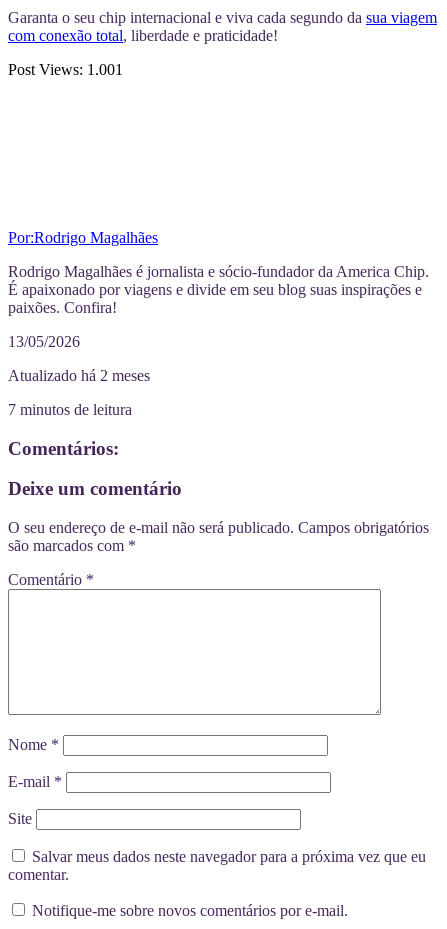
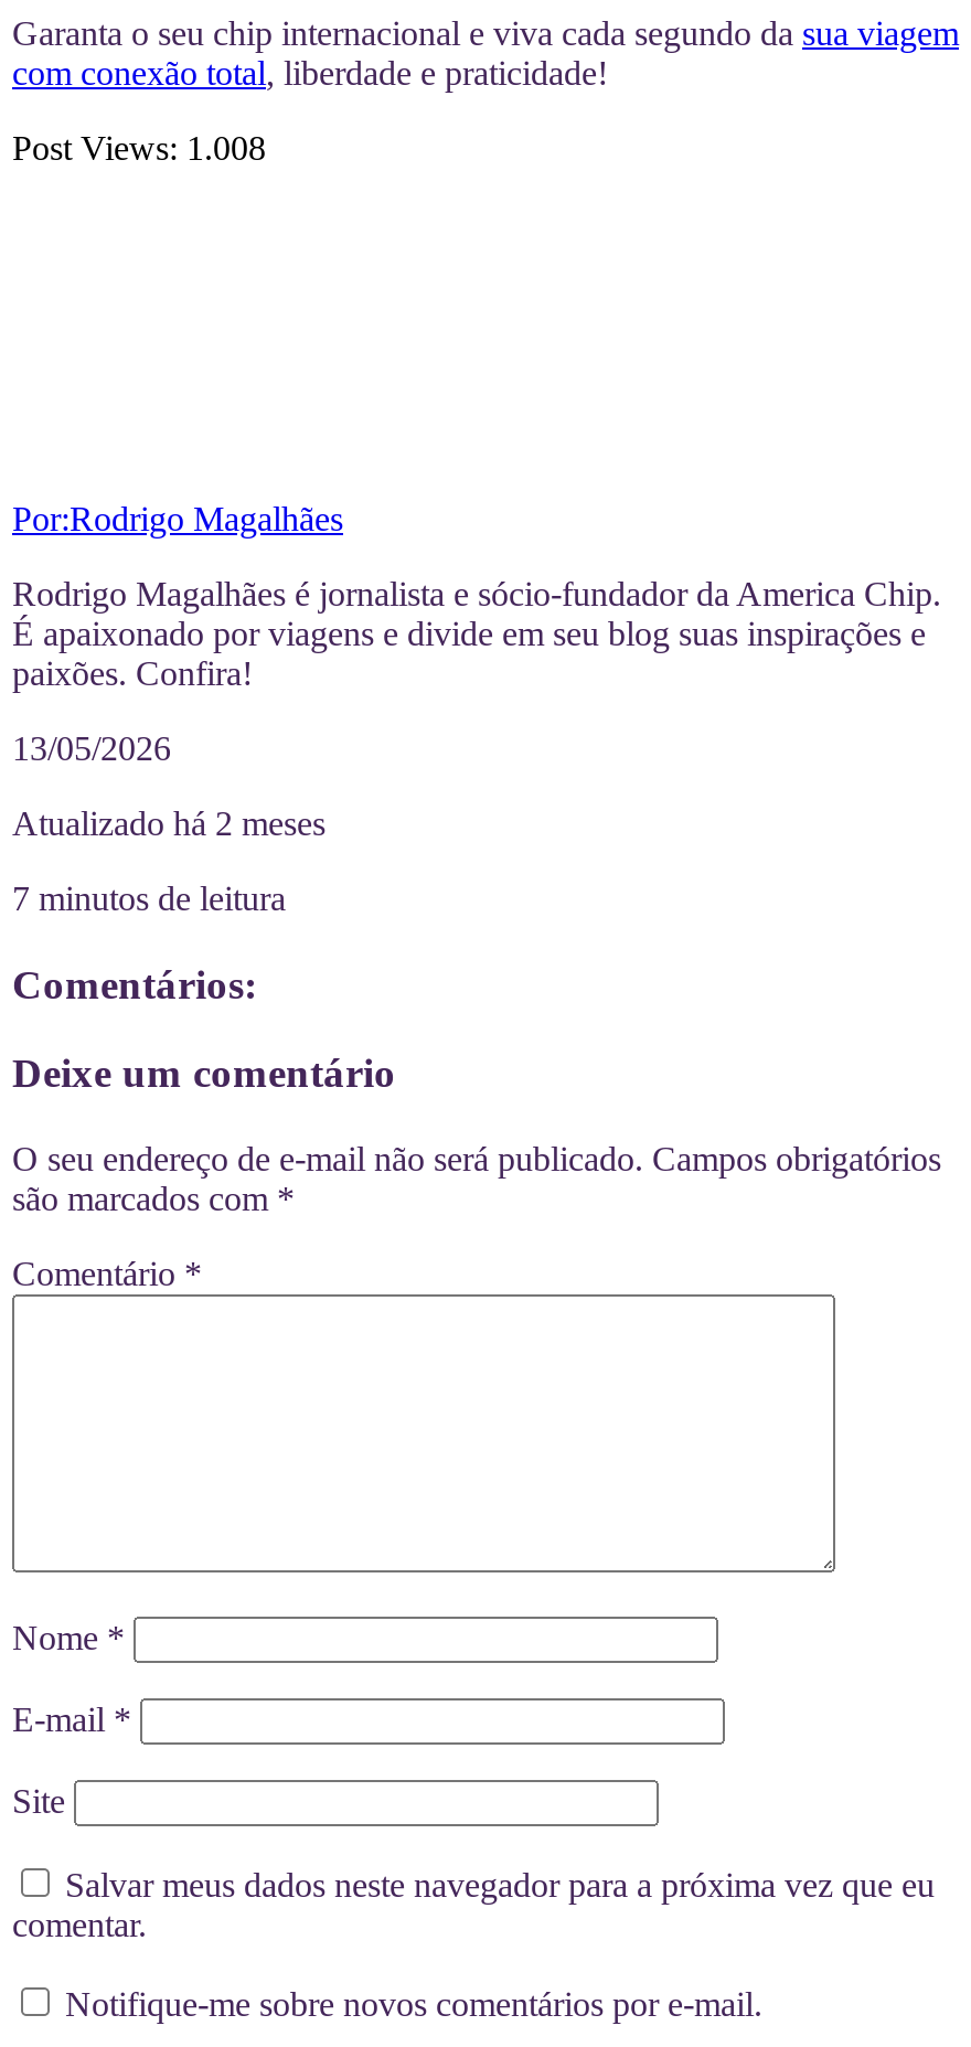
[8,61,123,78] Post Views: 1.001 -> [12,129,266,167] Post Views: 1.008

